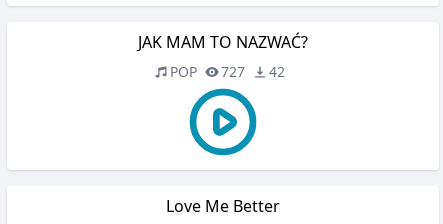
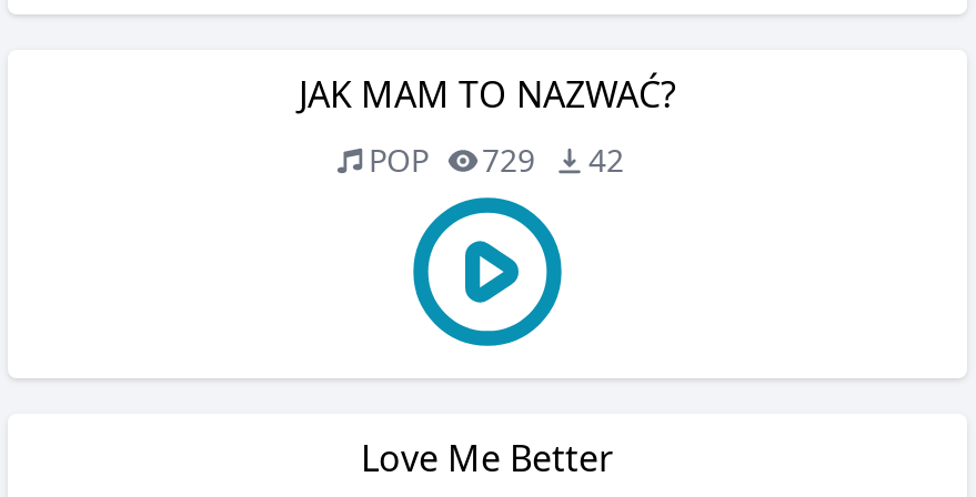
[169,62,284,81] POP 727 42 -> [369,139,624,181] POP 729 42

